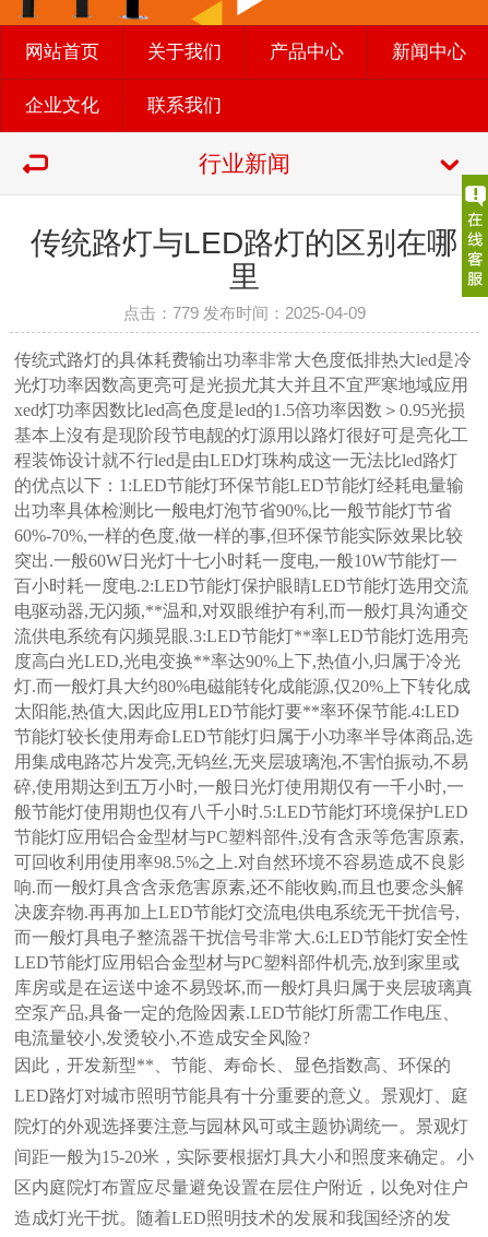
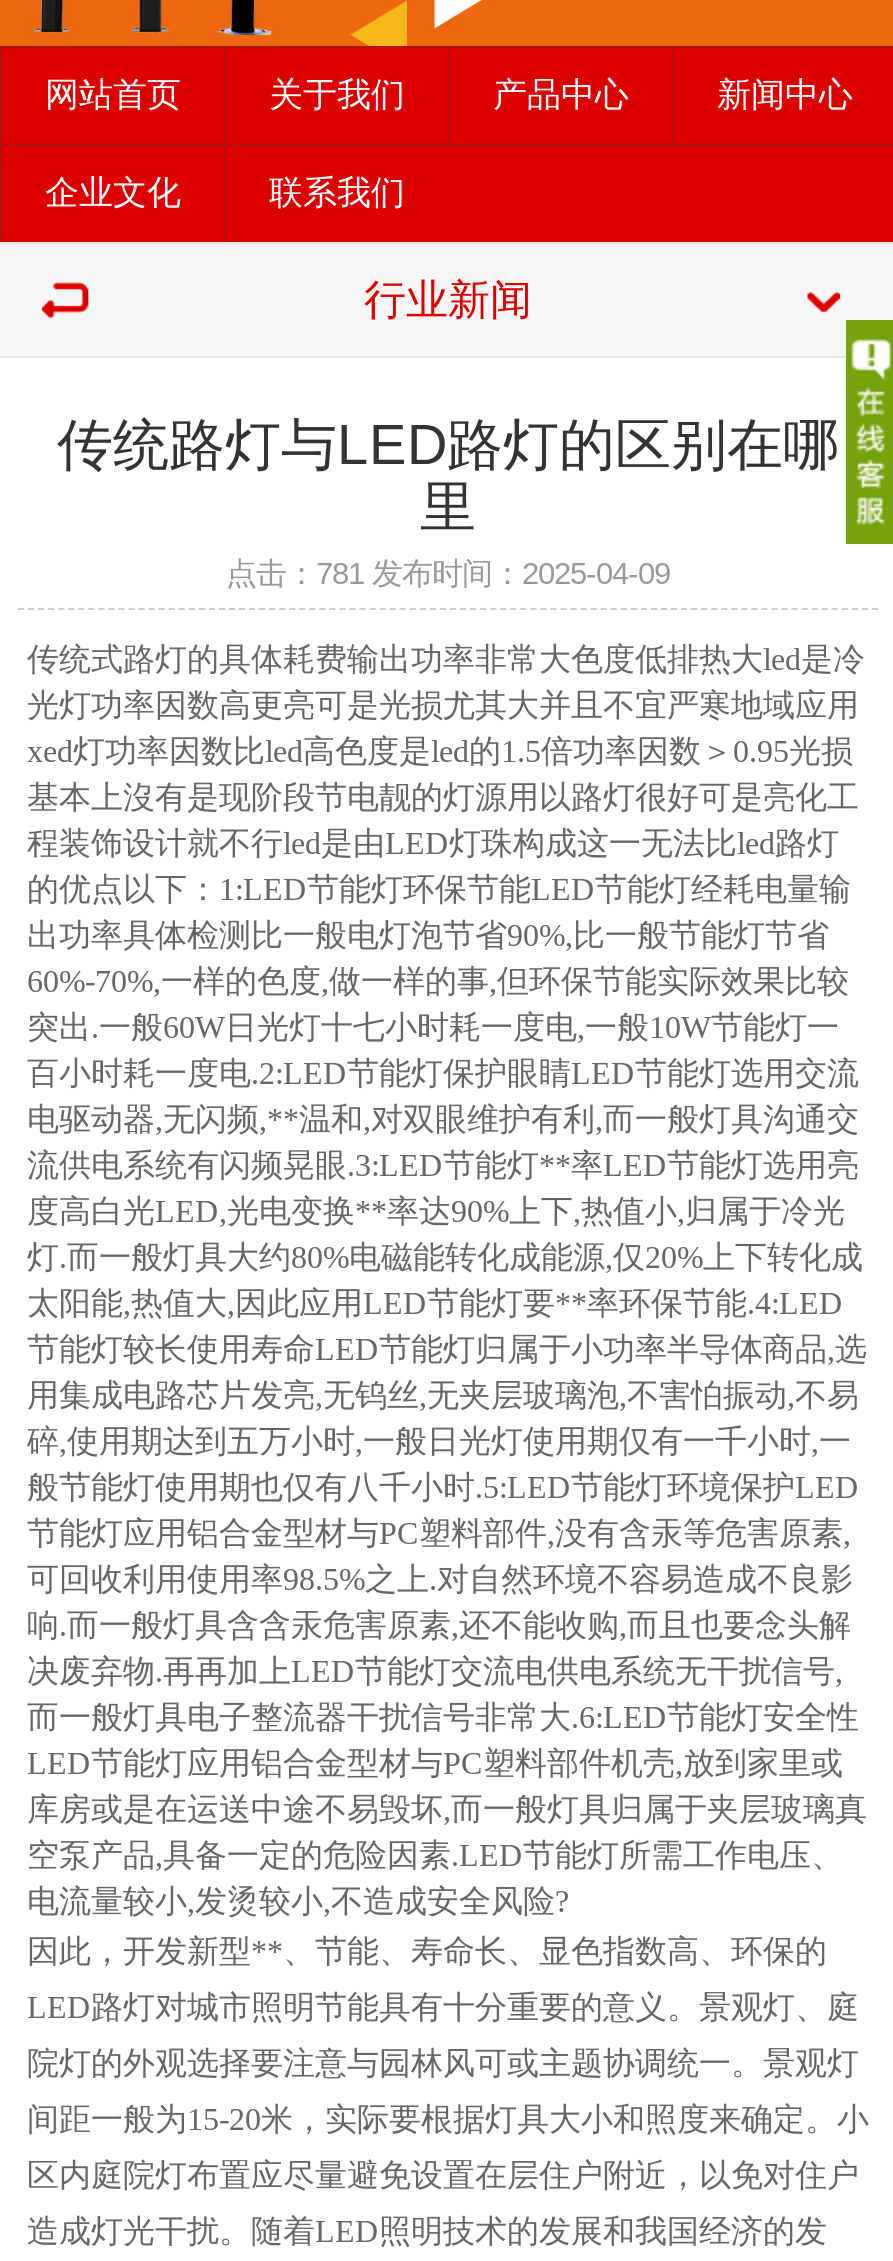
[123,304,366,322] 点击：779 发布时间：2025-04-09 -> [226,556,670,590] 点击：781 发布时间：2025-04-09

